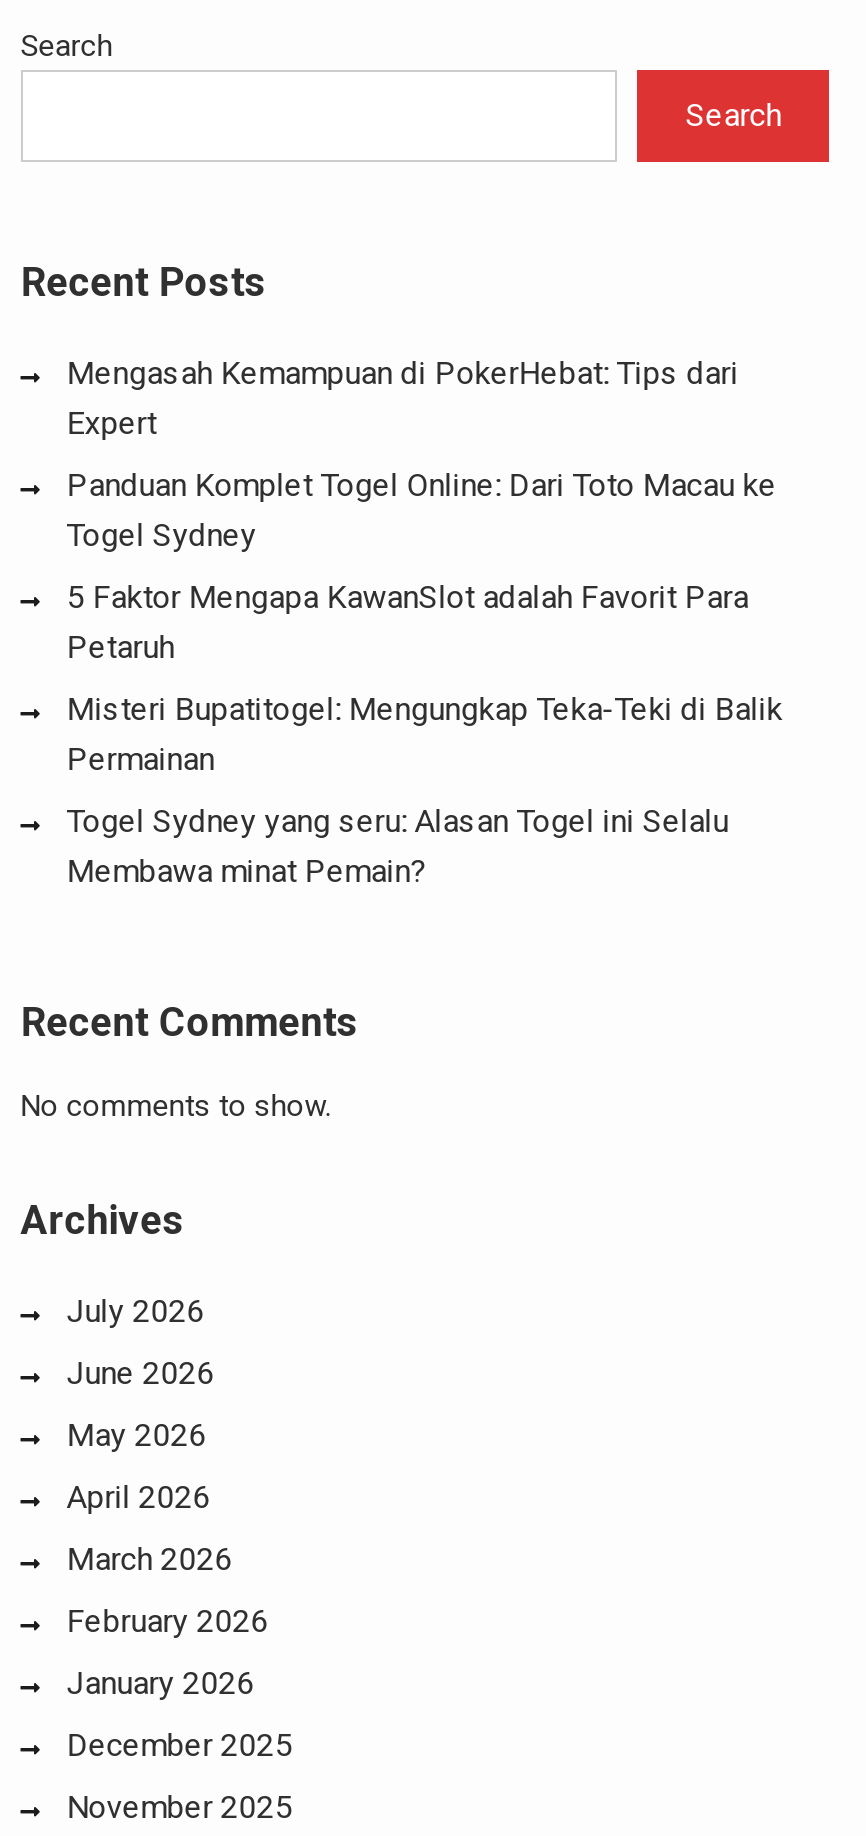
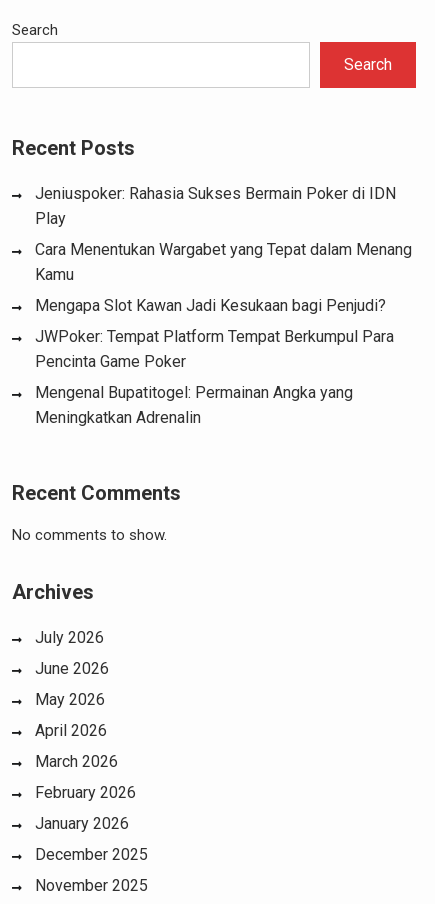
[66,355,738,443] Mengasah Kemampuan di PokerHebat: Tips dari | Expert -> [35,184,396,228] Jeniuspoker: Rahasia Sukses Bermain Poker di IDN | Play
[66,467,776,555] Panduan Komplet Togel Online: Dari Toto Macau ke | Togel Sydney -> [35,240,412,284] Cara Menentukan Wargabet yang Tepat dalam Menang | Kamu
[66,579,748,667] 5 Faktor Mengapa KawanSlot adalah Favorit Para | Petaruh -> [35,296,386,315] Mengapa Slot Kawan Jadi Kesukaan bagi Penjudi?
[66,691,782,779] Misteri Bupatitogel: Mengungkap Teka-Teki di Balik | Permainan -> [35,327,394,371] JWPoker: Tempat Platform Tempat Berkumpul Para | Pencinta Game Poker
[66,803,728,891] Togel Sydney yang seru: Alasan Togel ini Selalu | Membawa minat Pemain? -> [35,383,353,427] Mengenal Bupatitogel: Permainan Angka yang | Meningkatkan Adrenalin

